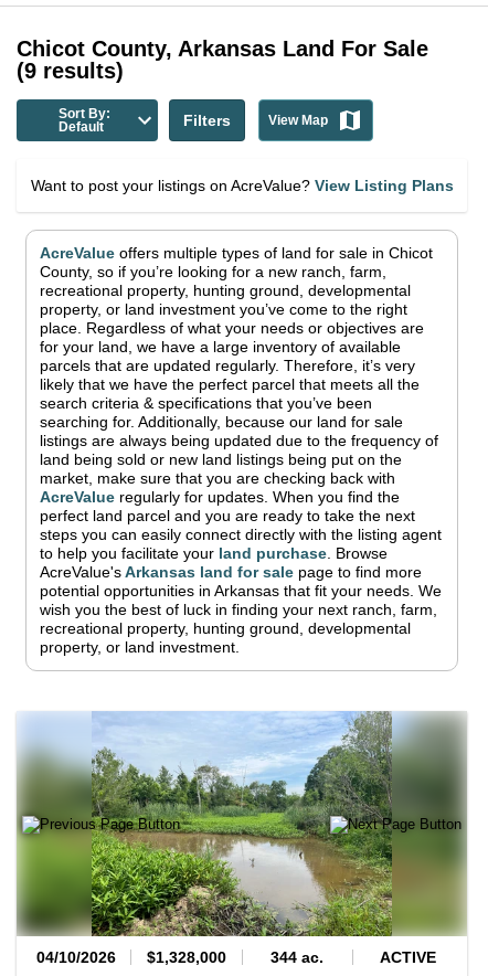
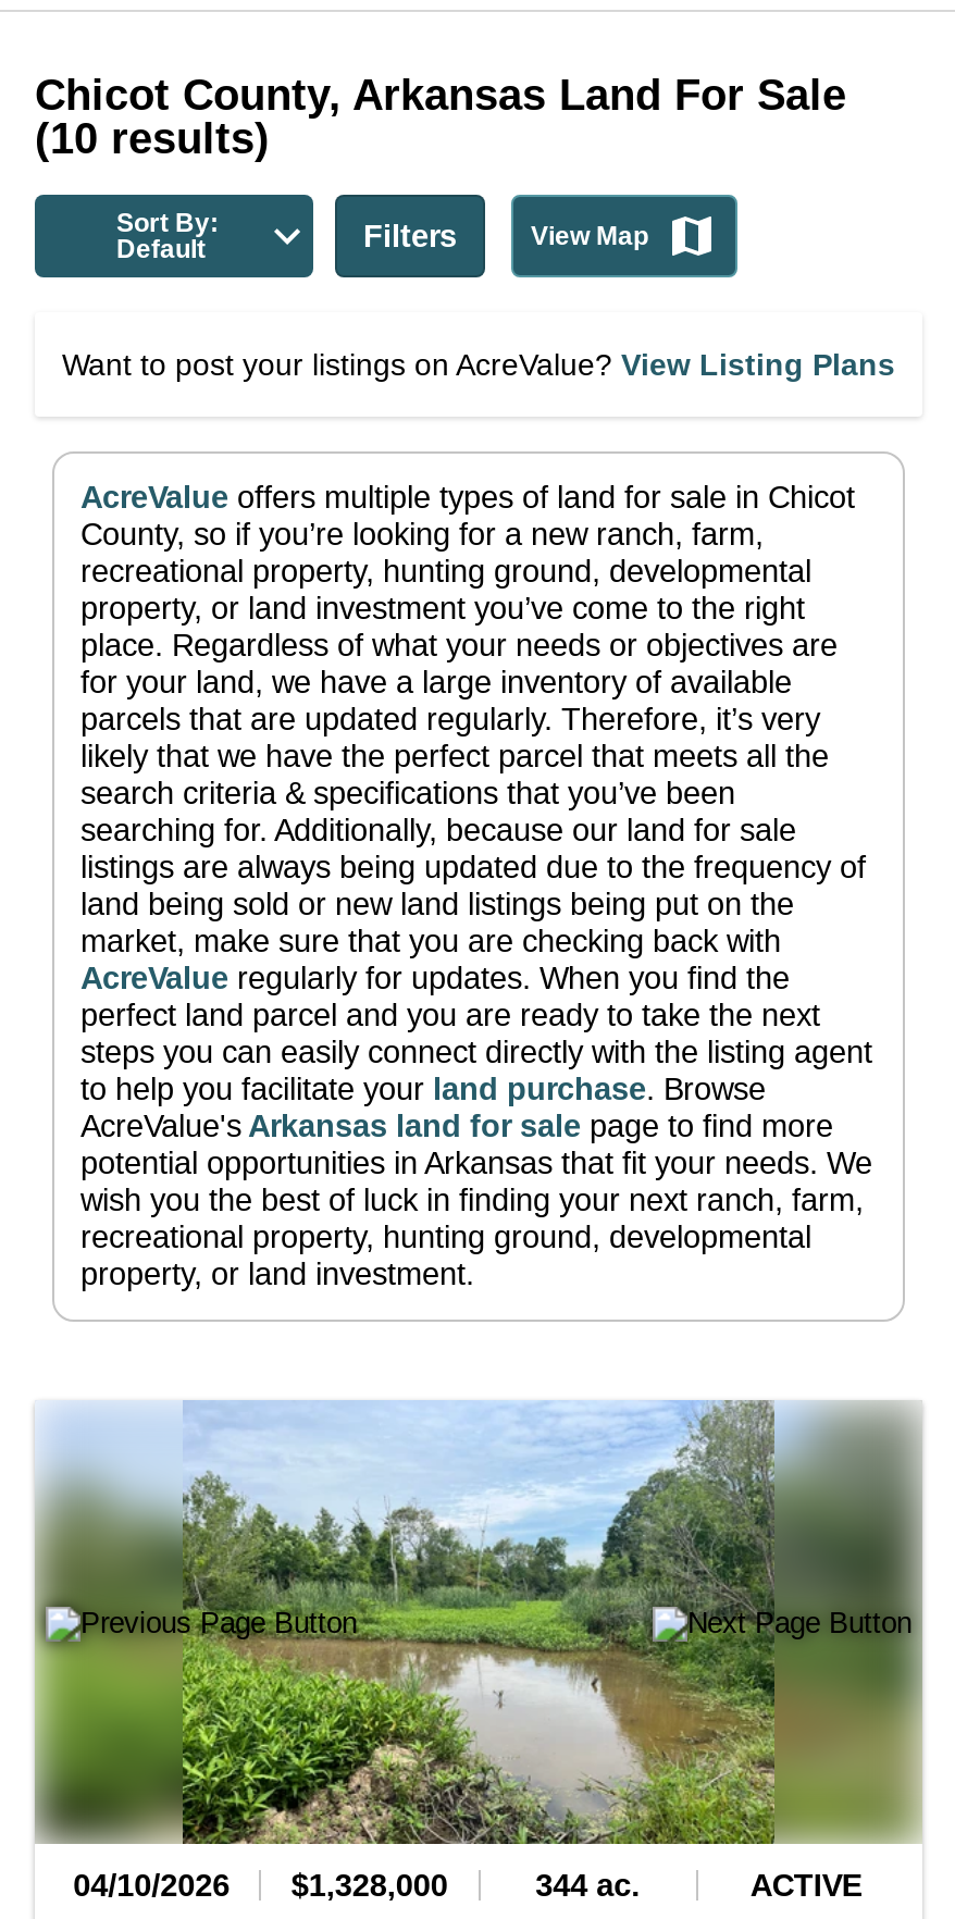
[17,59,124,83] (9 results) -> [35,114,270,162] (10 results)

